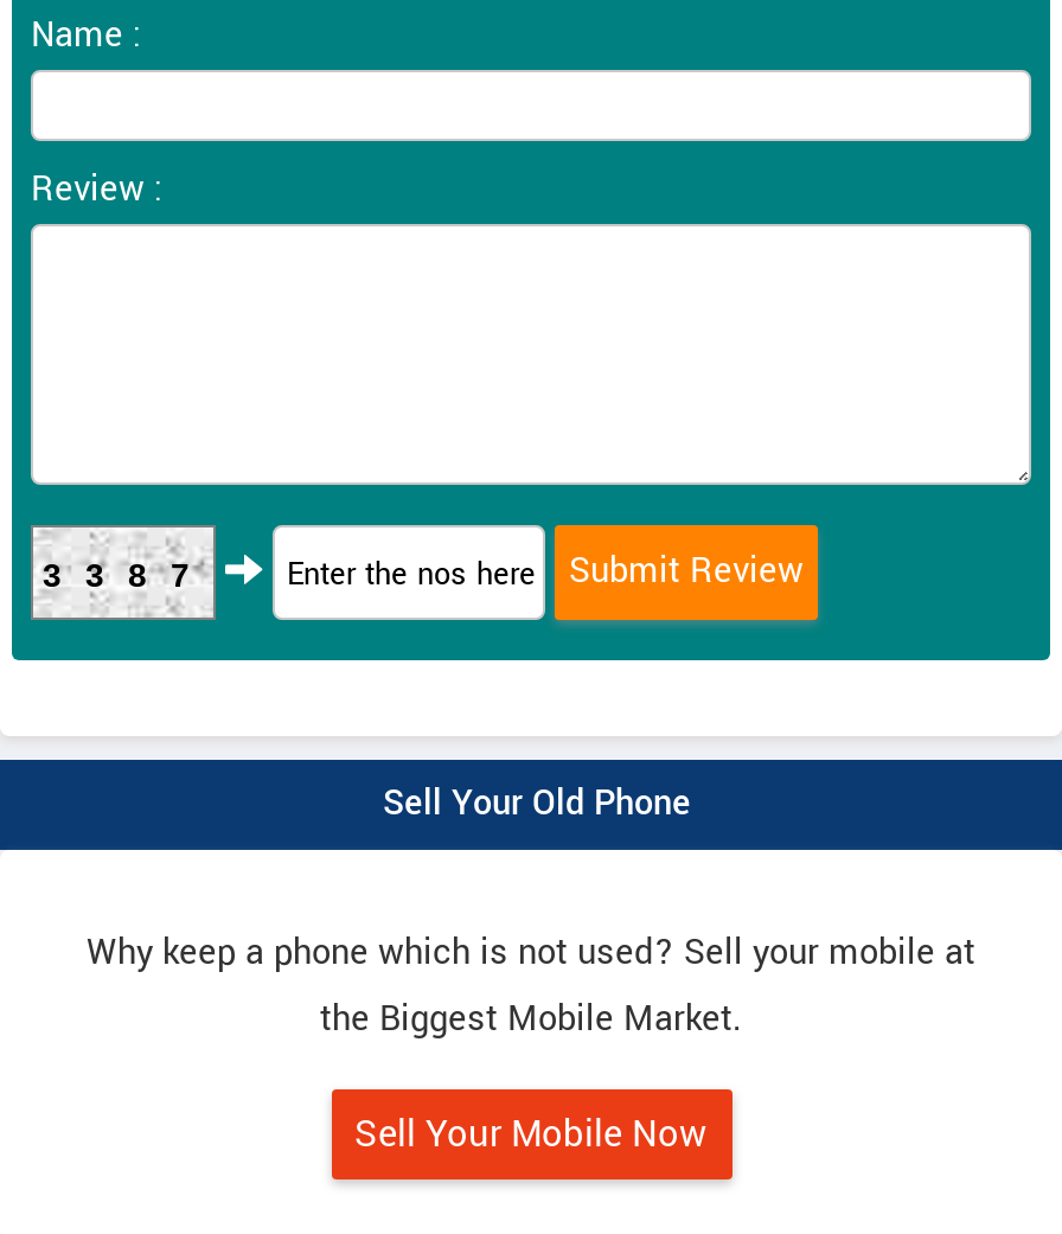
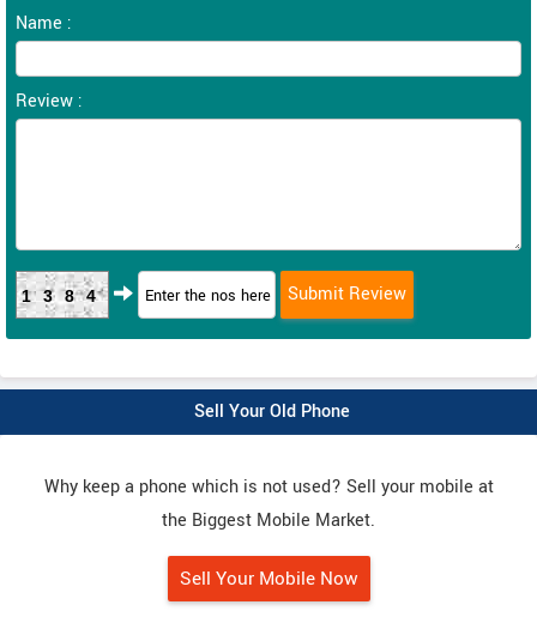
[43,556,213,594] 3387 -> [22,286,108,306] 1384

